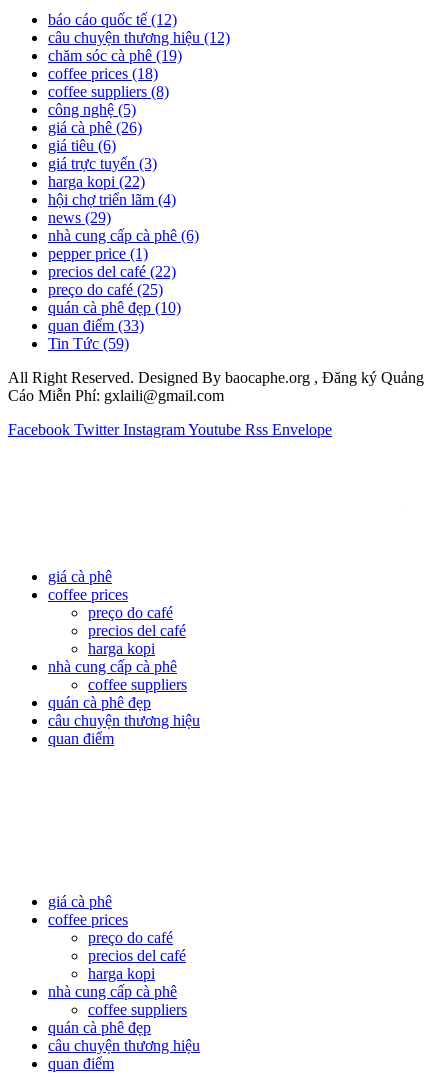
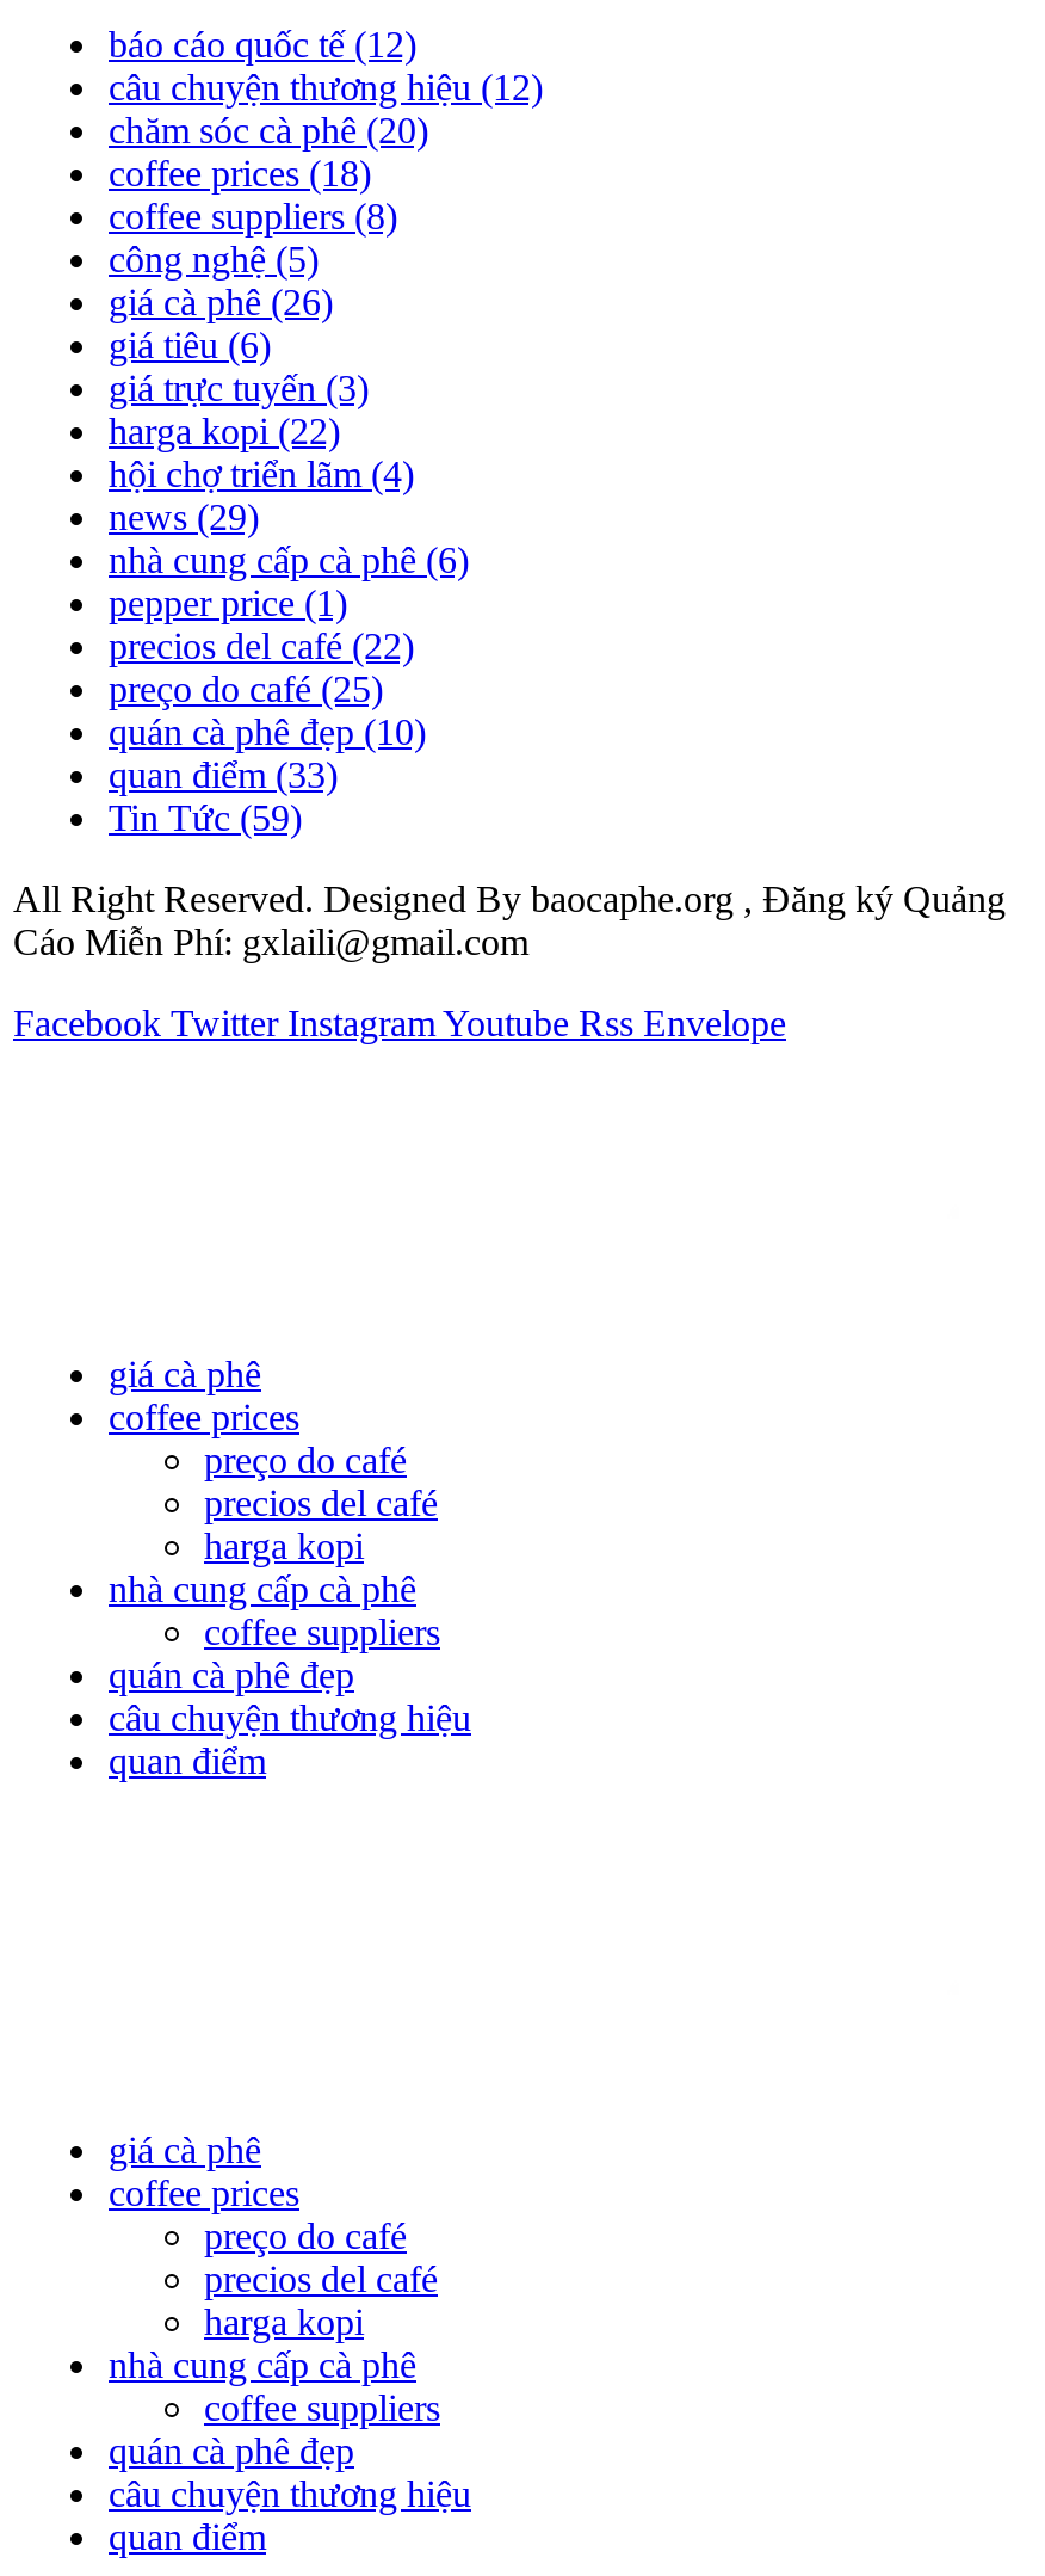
[48,47,182,64] chăm sóc cà phê (19) -> [109,109,428,150] chăm sóc cà phê (20)

